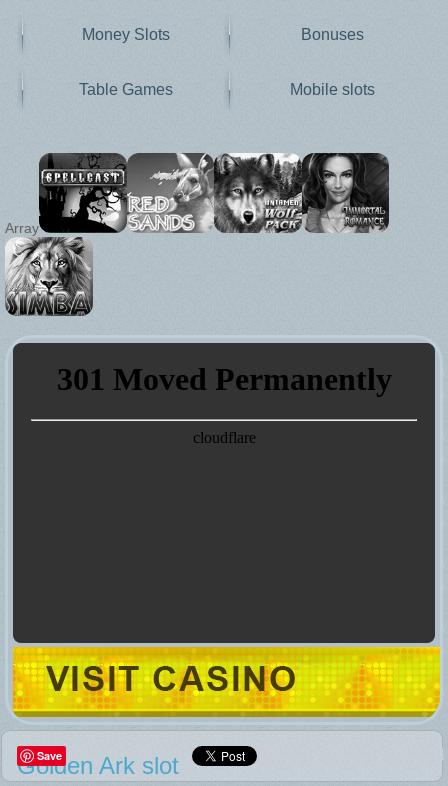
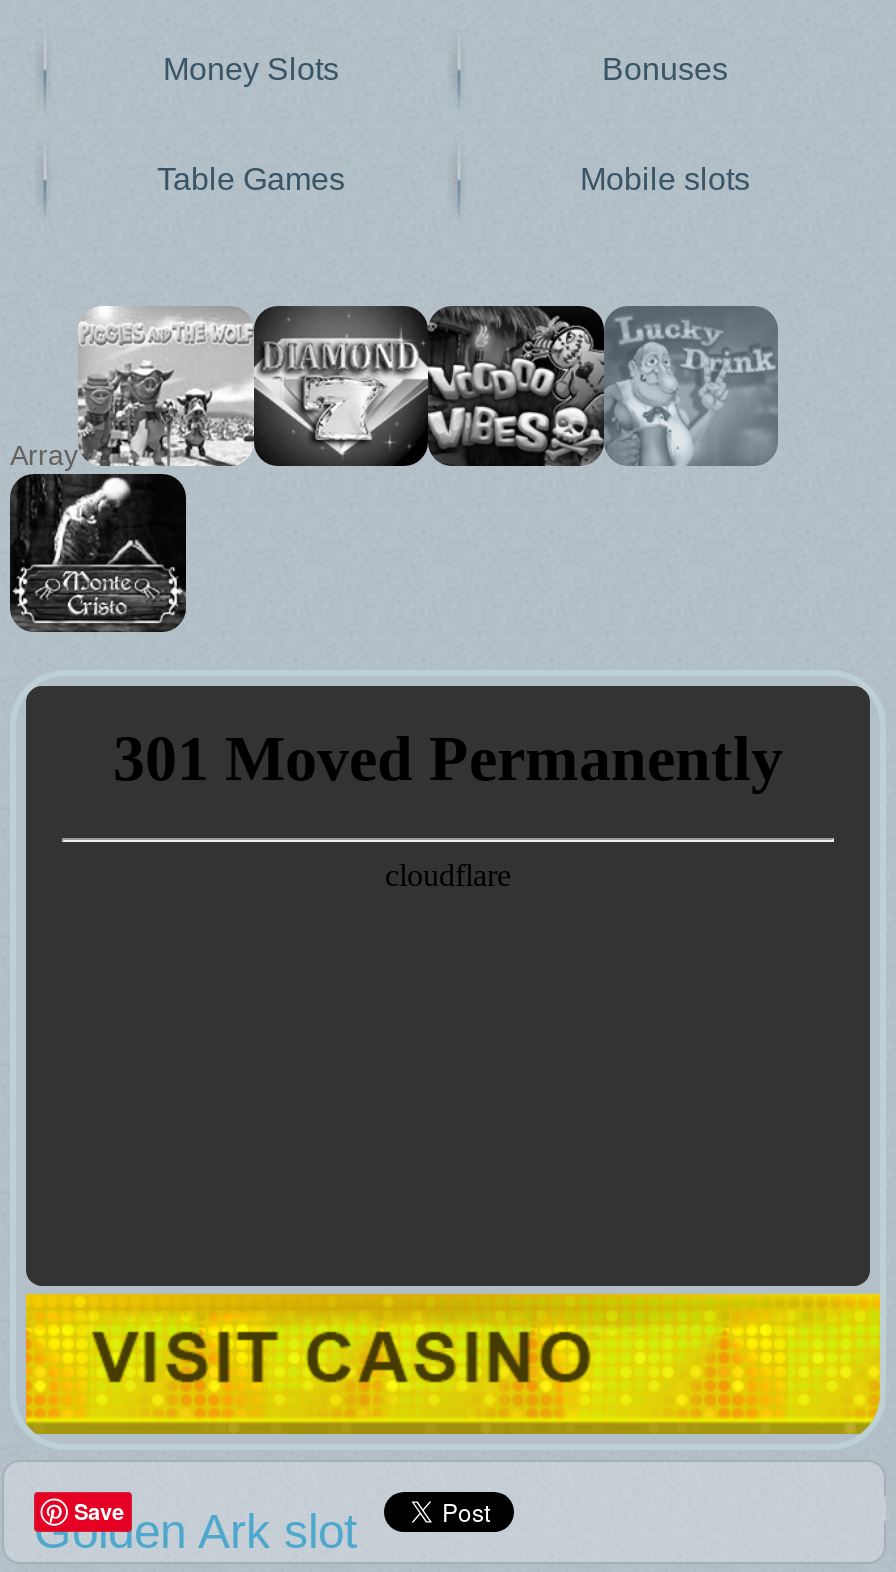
[5,152,389,316] [image] -> [8,304,776,632] [image]

